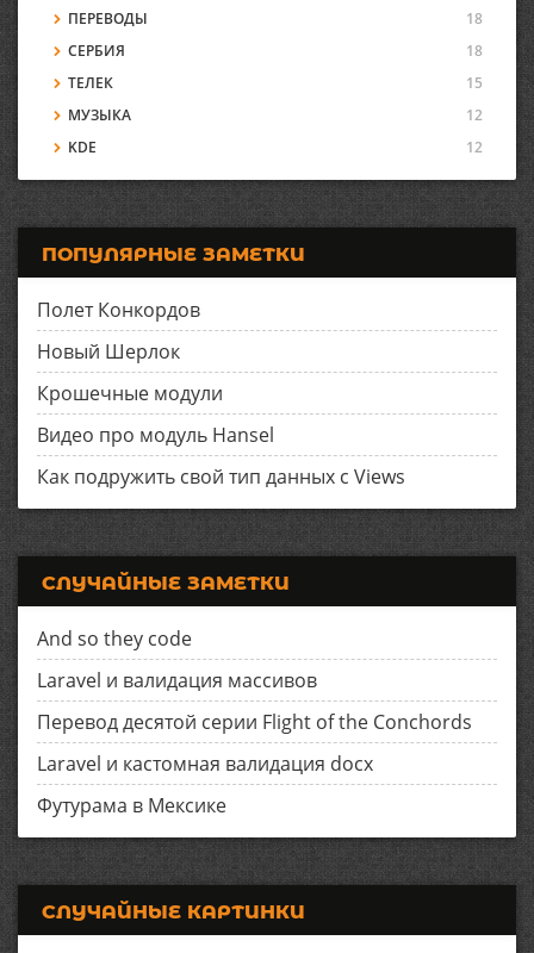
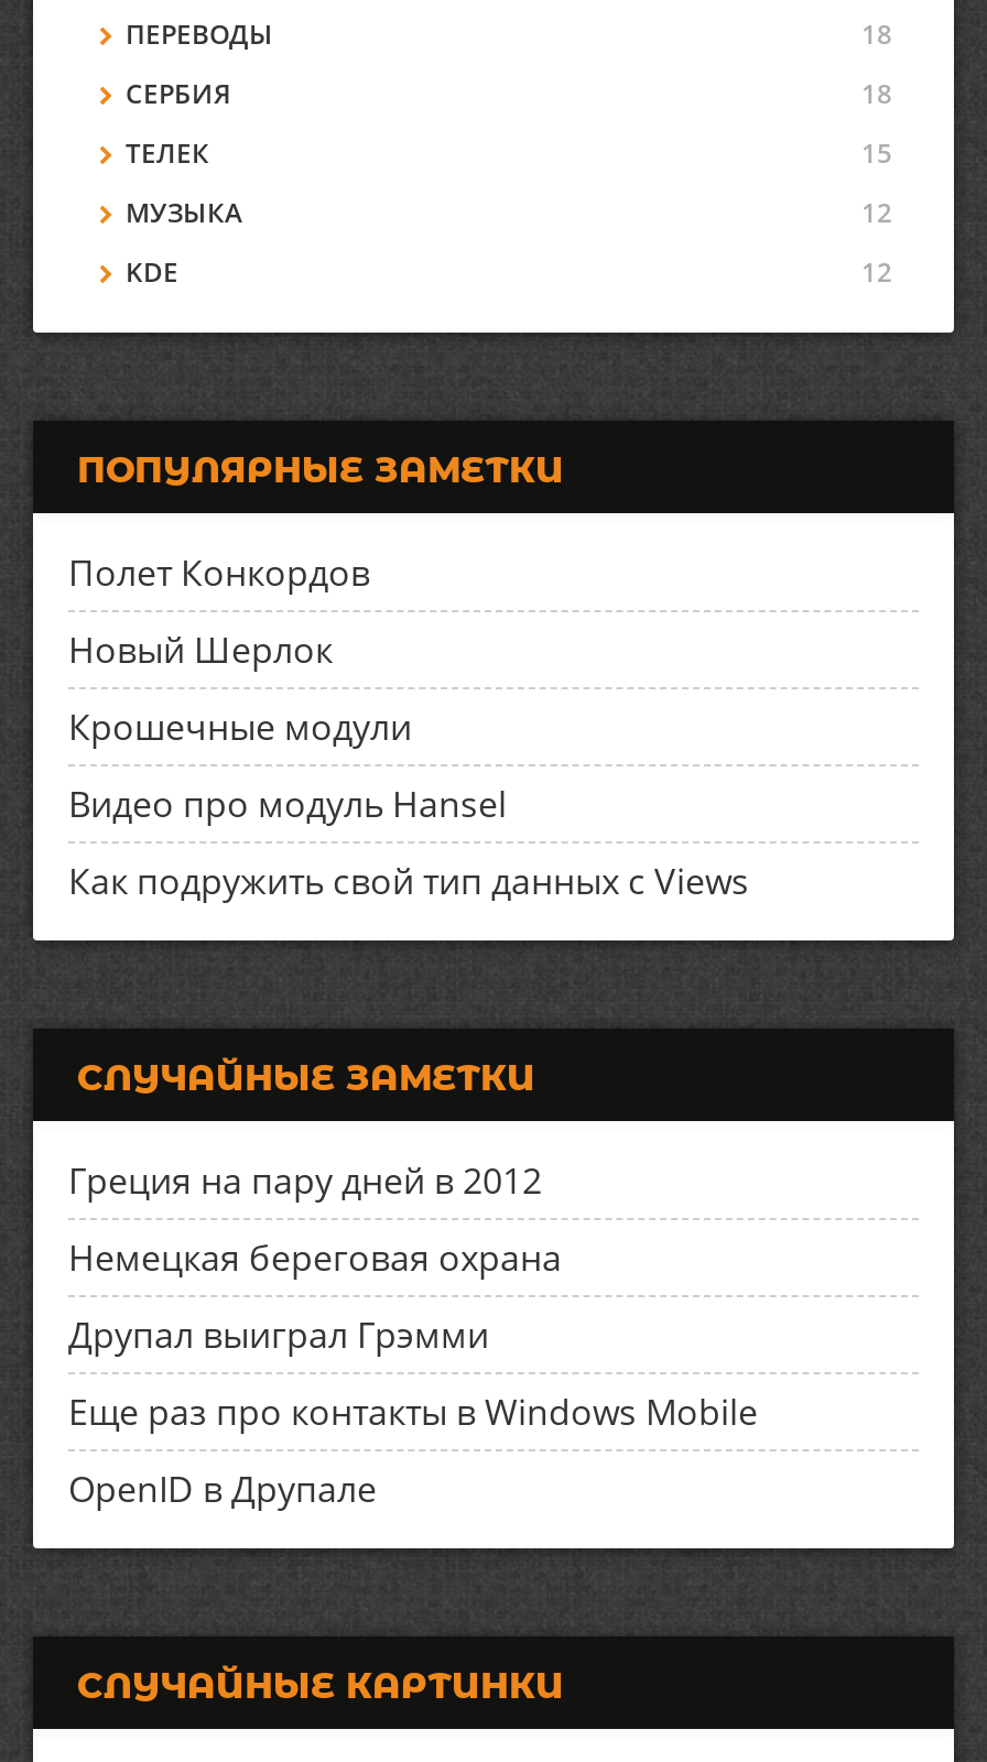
[37,625,192,652] And so they code -> [68,1156,542,1205] Греция на пару дней в 2012
[37,667,317,693] Laravel и валидация массивов -> [68,1233,562,1282] Немецкая береговая охрана
[37,709,472,735] Перевод десятой серии Flight of the Conchords -> [68,1310,489,1359] Друпал выиграл Грэмми
[37,750,373,777] Laravel и кастомная валидация docx -> [68,1388,758,1436] Еще раз про контакты в Windows Mobile
[37,792,226,818] Футурама в Мексике -> [68,1465,377,1513] OpenID в Друпале

